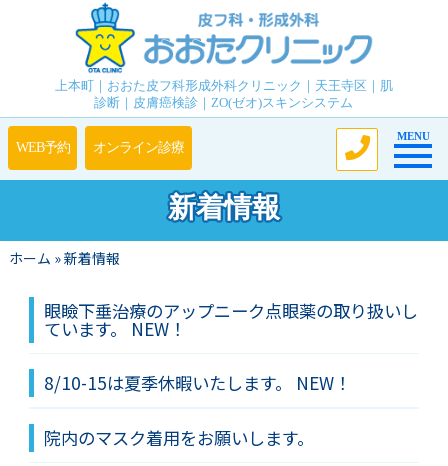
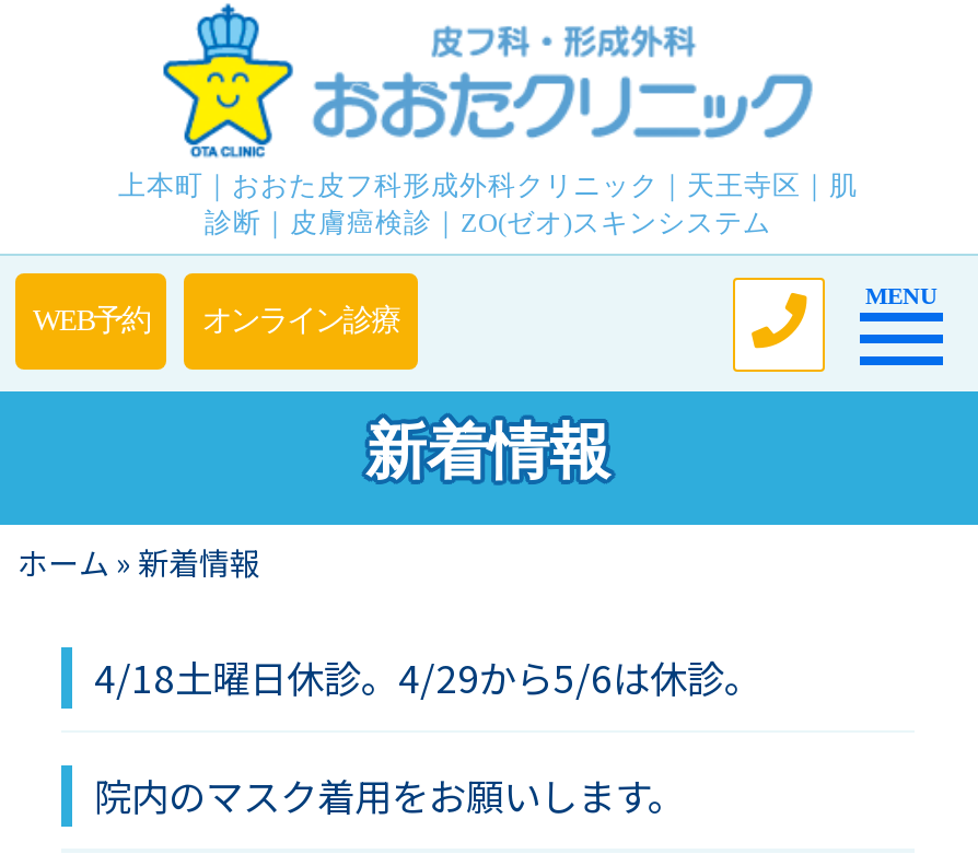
[44,298,418,395] 眼瞼下垂治療のアップニーク点眼薬の取り扱いし | ています。 NEW！ | 8/10-15は夏季休暇いたします。 NEW！ -> [94,649,761,704] 4/18土曜日休診。4/29から5/6は休診。

